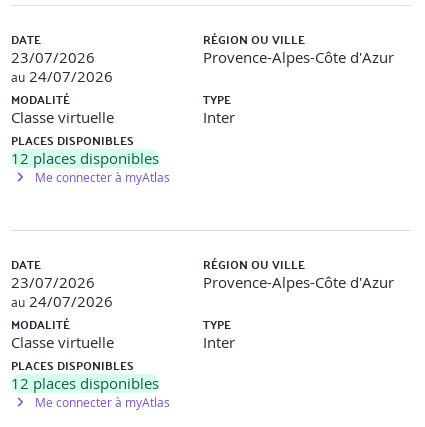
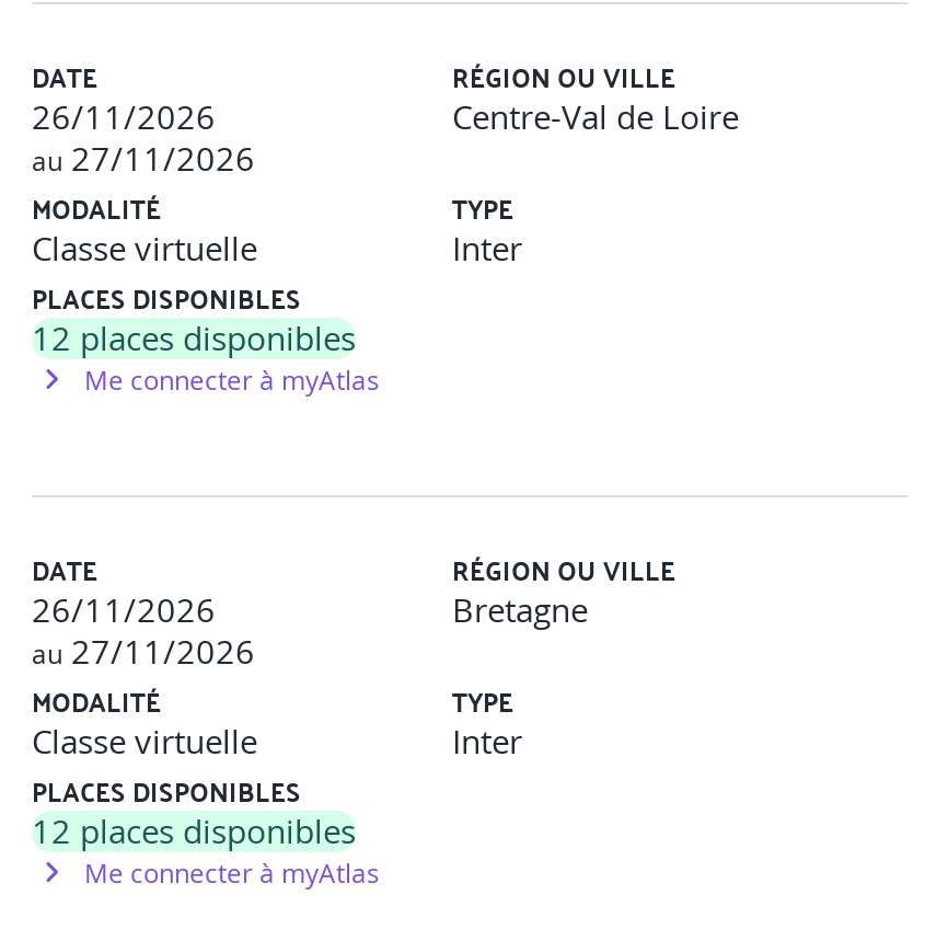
[11,47,95,67] 23/07/2026 -> [32,94,216,138] 26/11/2026
[203,47,394,67] Provence-Alpes-Côte d'Azur -> [452,94,739,138] Centre-Val de Loire
[11,66,113,86] au 24/07/2026 -> [32,136,255,180] au 27/11/2026
[11,272,95,292] 23/07/2026 -> [32,587,216,631] 26/11/2026
[203,272,394,292] Provence-Alpes-Côte d'Azur -> [452,587,588,631] Bretagne
[11,291,113,311] au 24/07/2026 -> [32,629,255,673] au 27/11/2026

